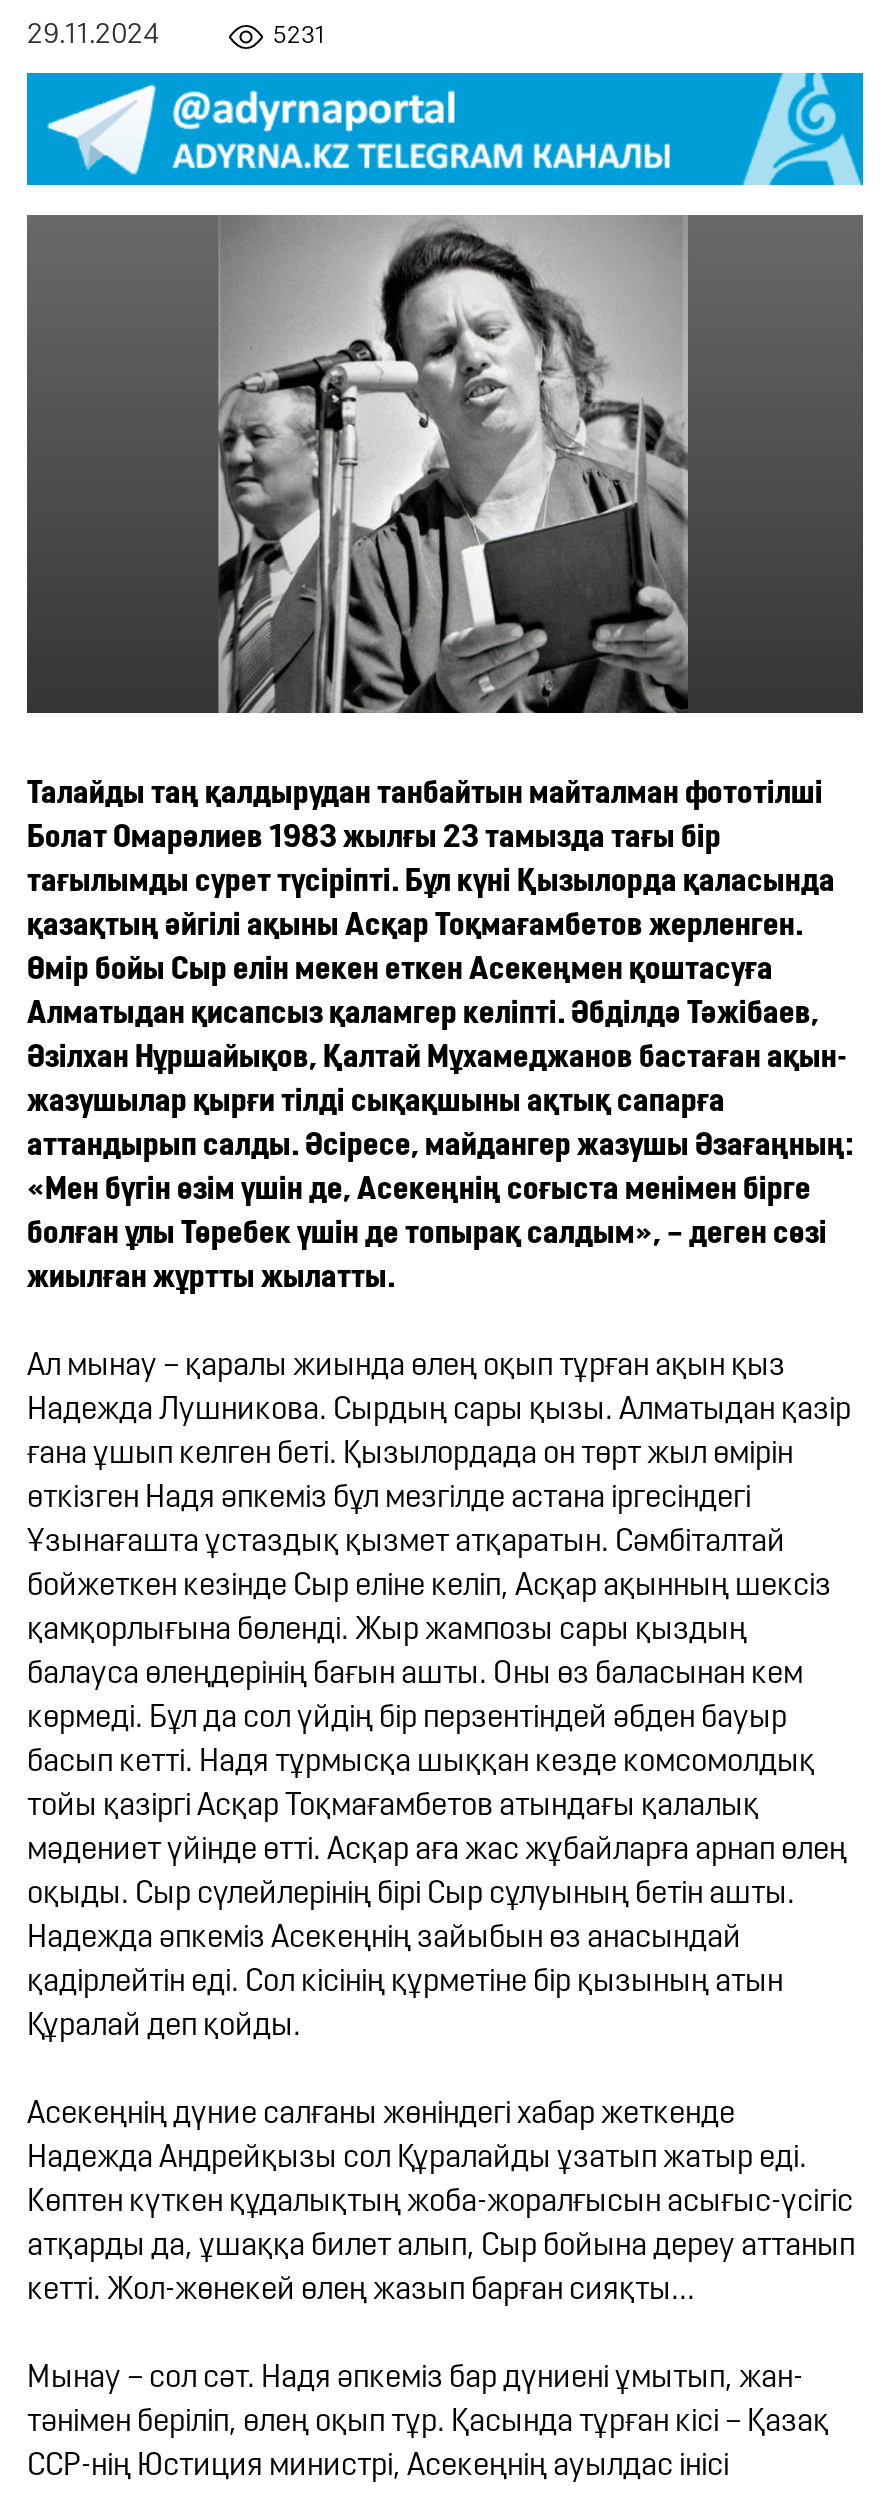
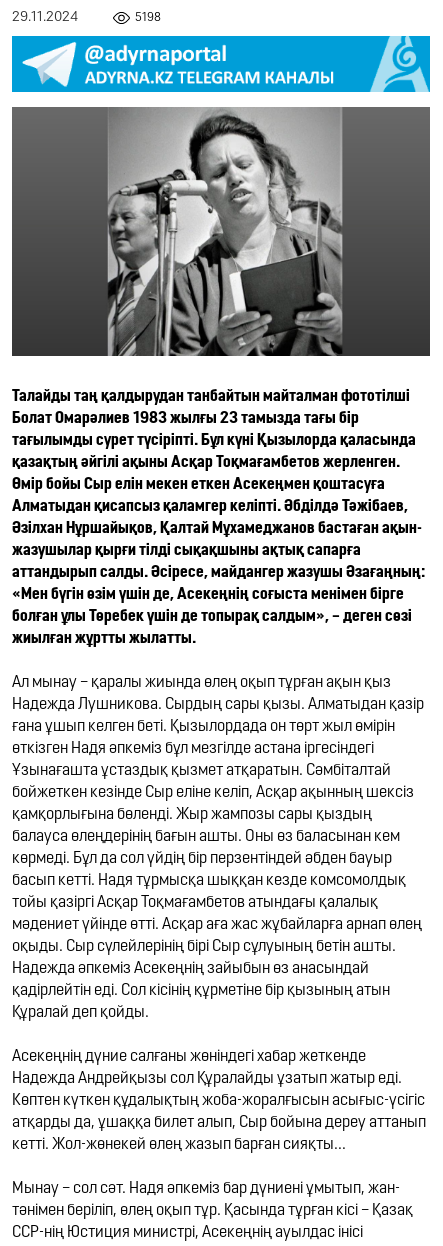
[273,25,325,49] 5231 -> [135,12,161,24] 5198

